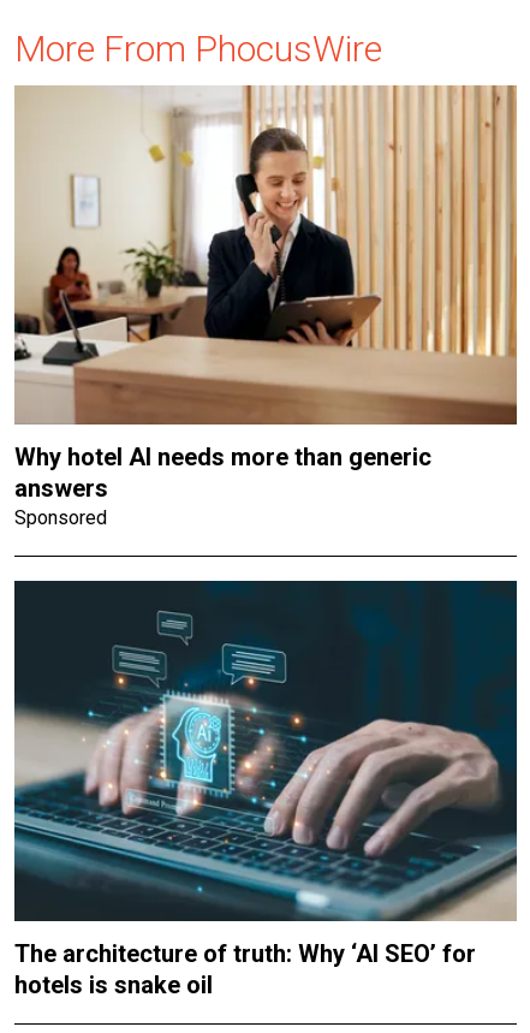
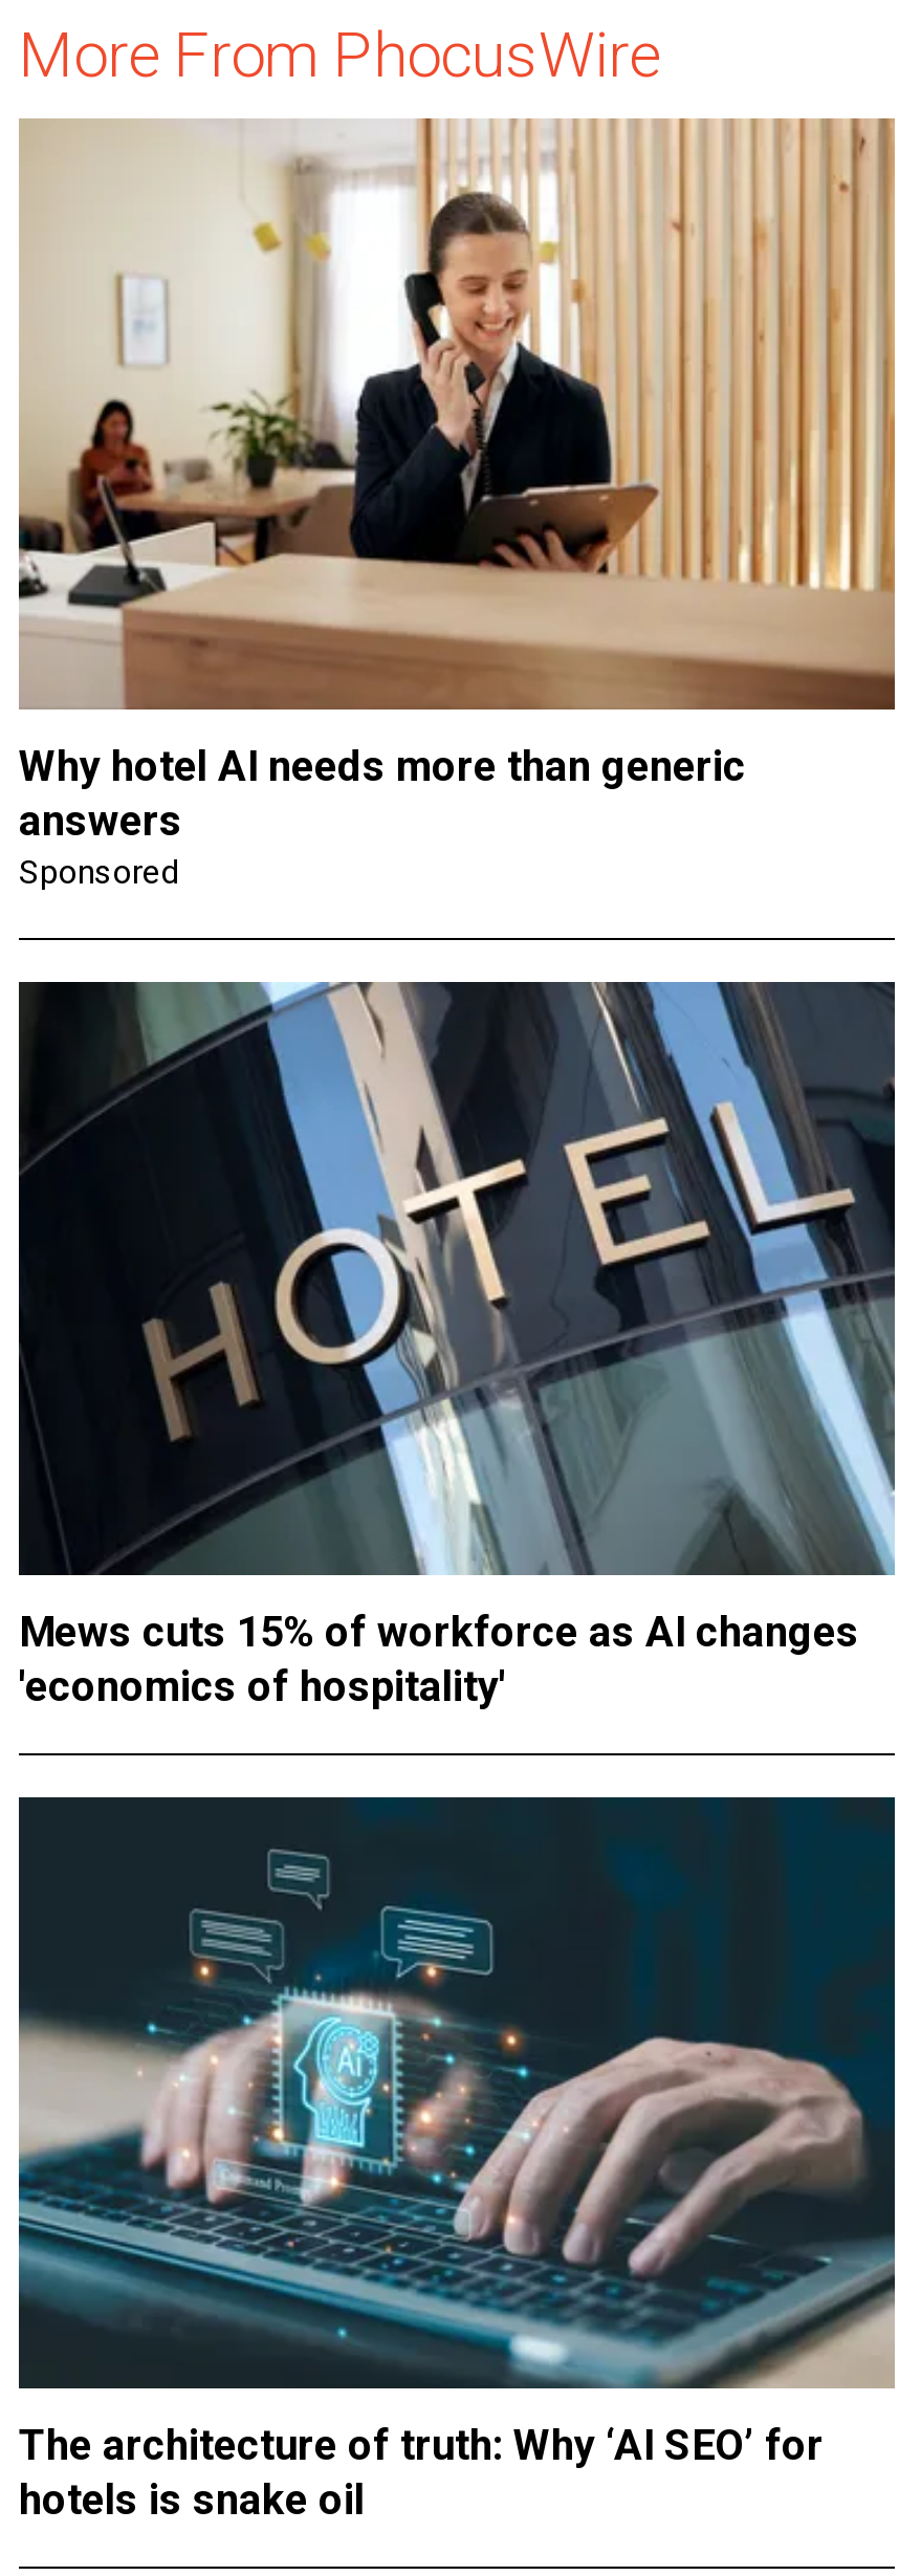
none -> [19,980,895,1711] [image] | Mews cuts 15% of workforce as AI changes | 'economics of hospitality'

